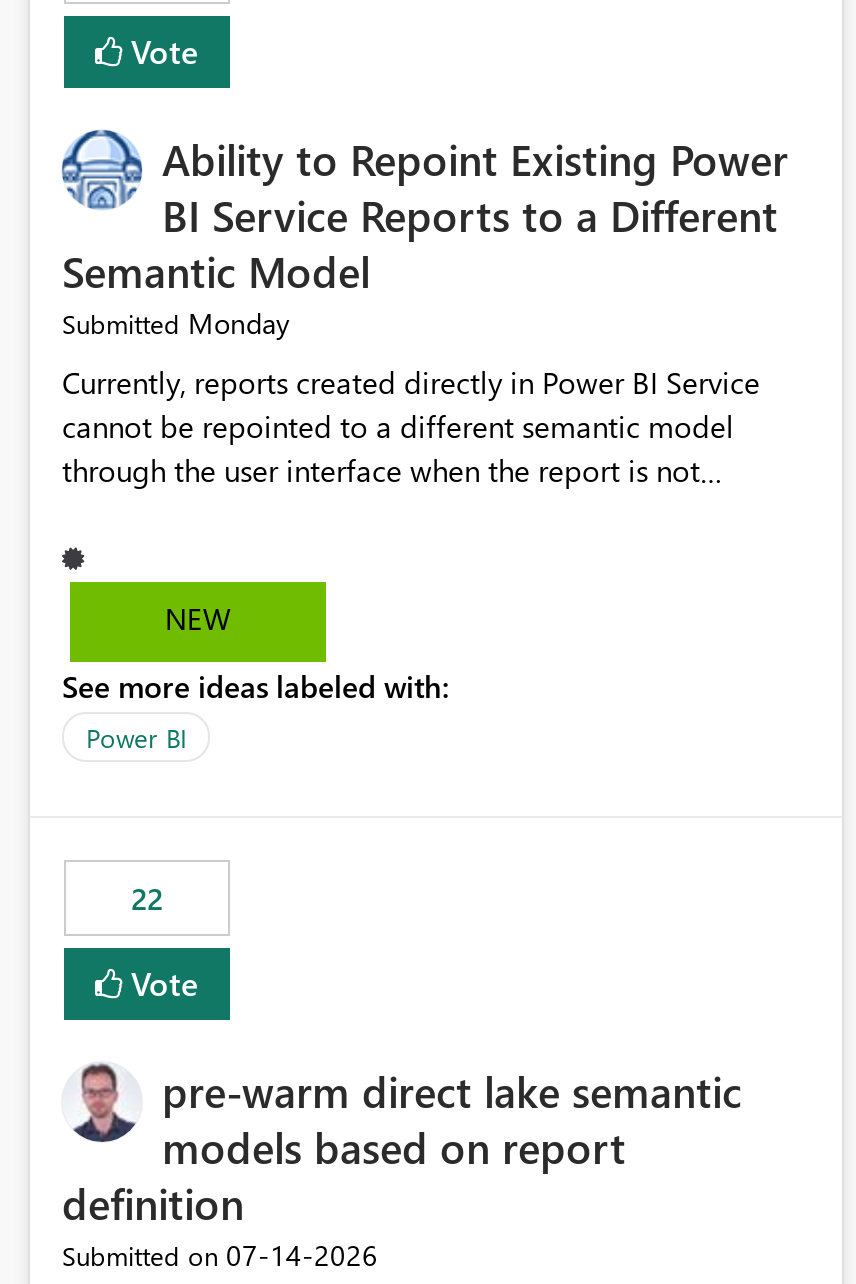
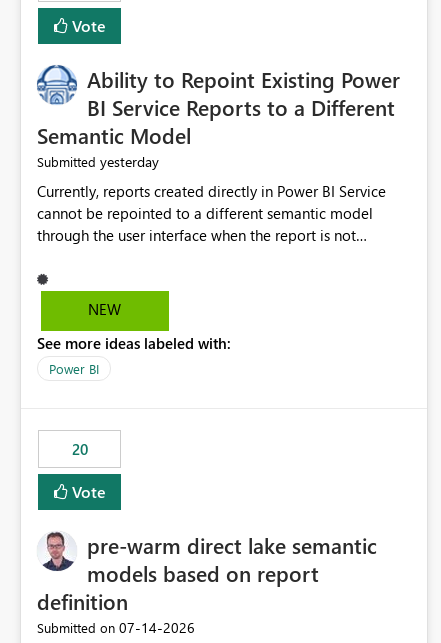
[62,305,290,343] Submitted Monday -> [37,152,159,171] Submitted yesterday
[131,879,163,919] 22 -> [71,439,87,459] 20

